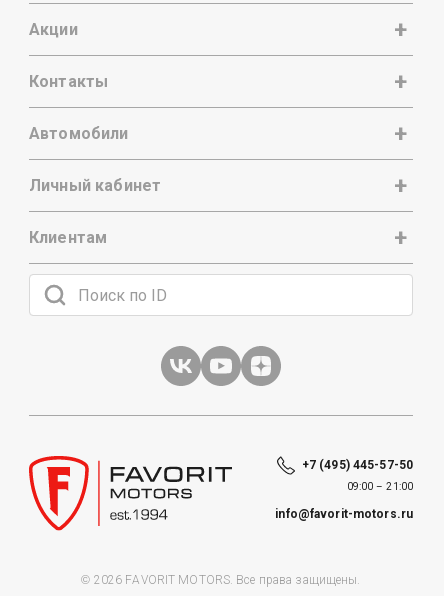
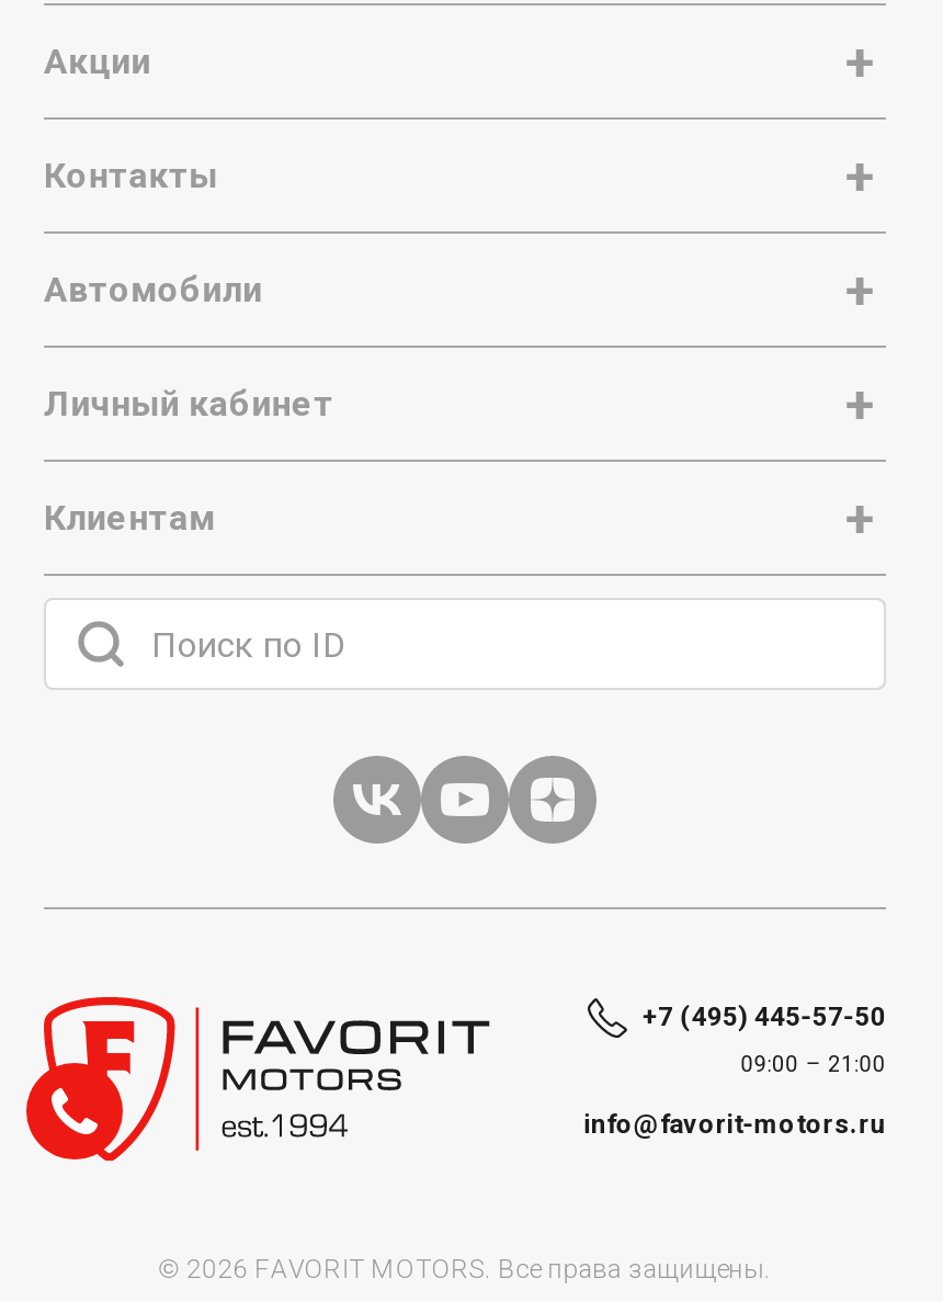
[21,486,65,530] [image] -> [24,1061,125,1162] [image]

